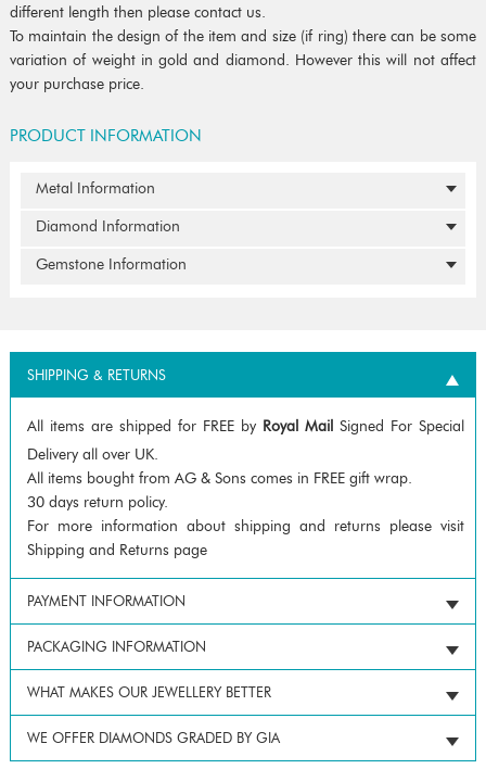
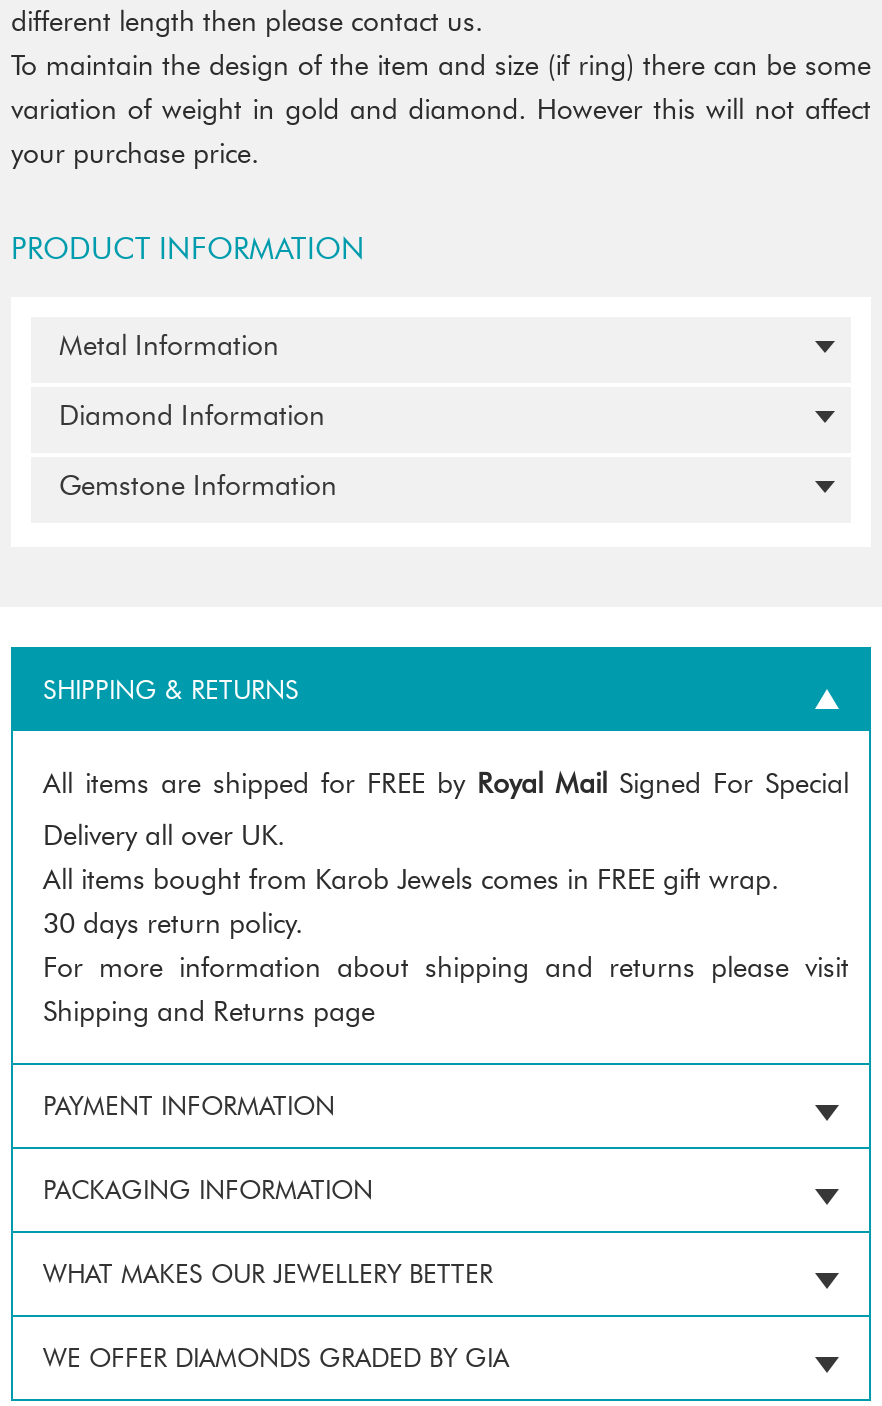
[27,471,412,486] All items bought from AG & Sons comes in FREE gift wrap. -> [43,867,779,895] All items bought from Karob Jewels comes in FREE gift wrap.

